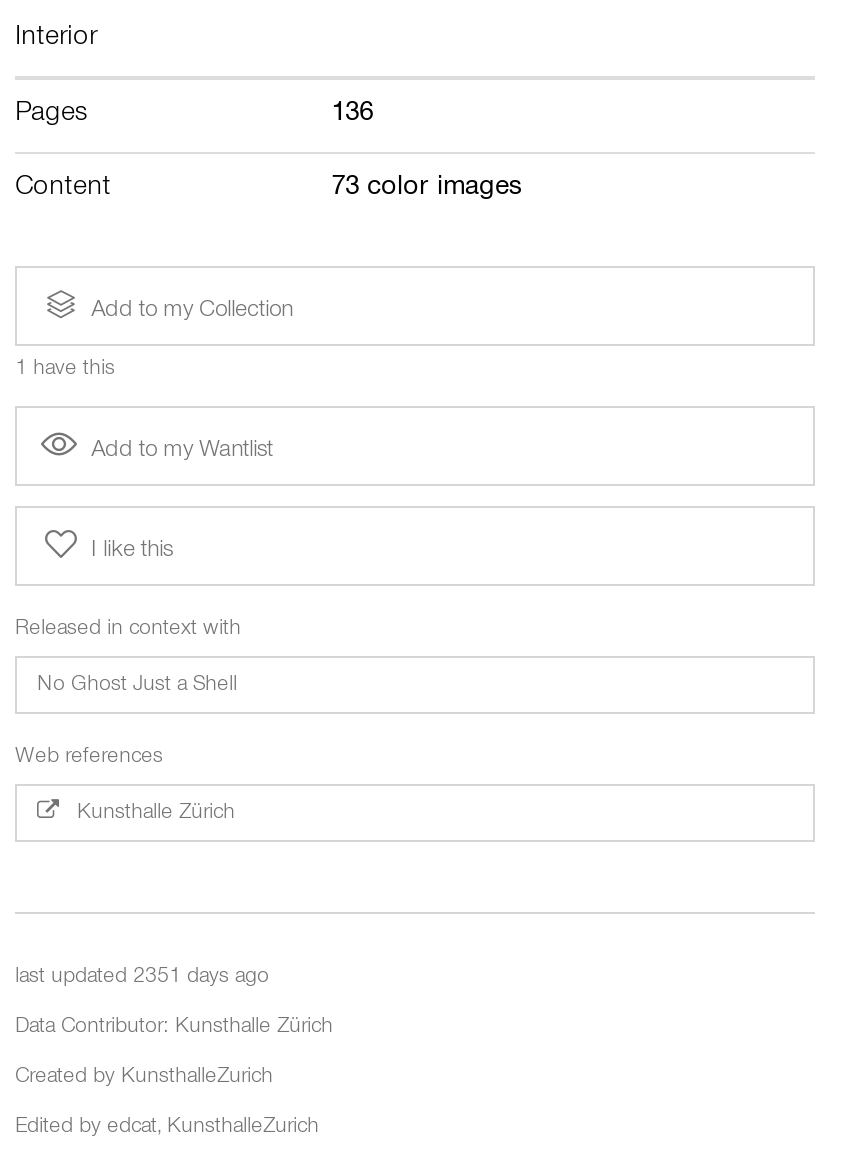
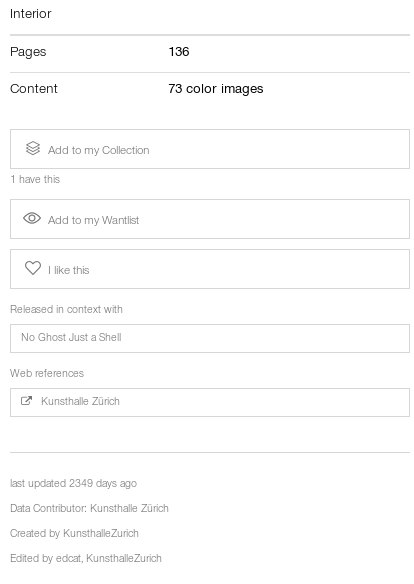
[15,968,269,990] last updated 2351 days ago -> [10,480,137,491] last updated 2349 days ago

